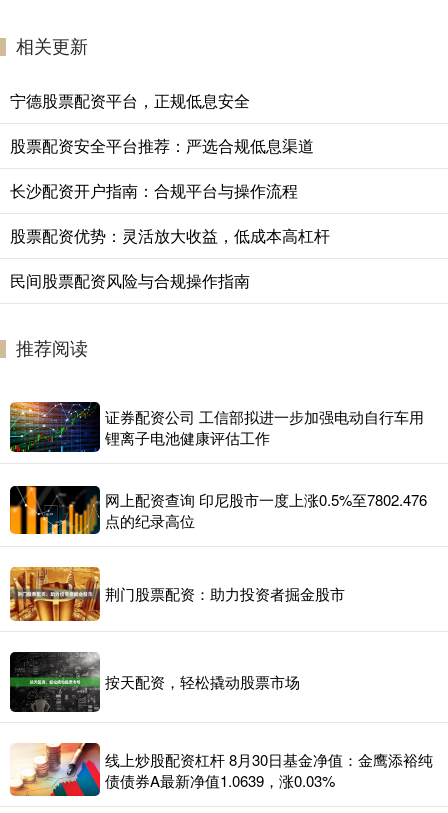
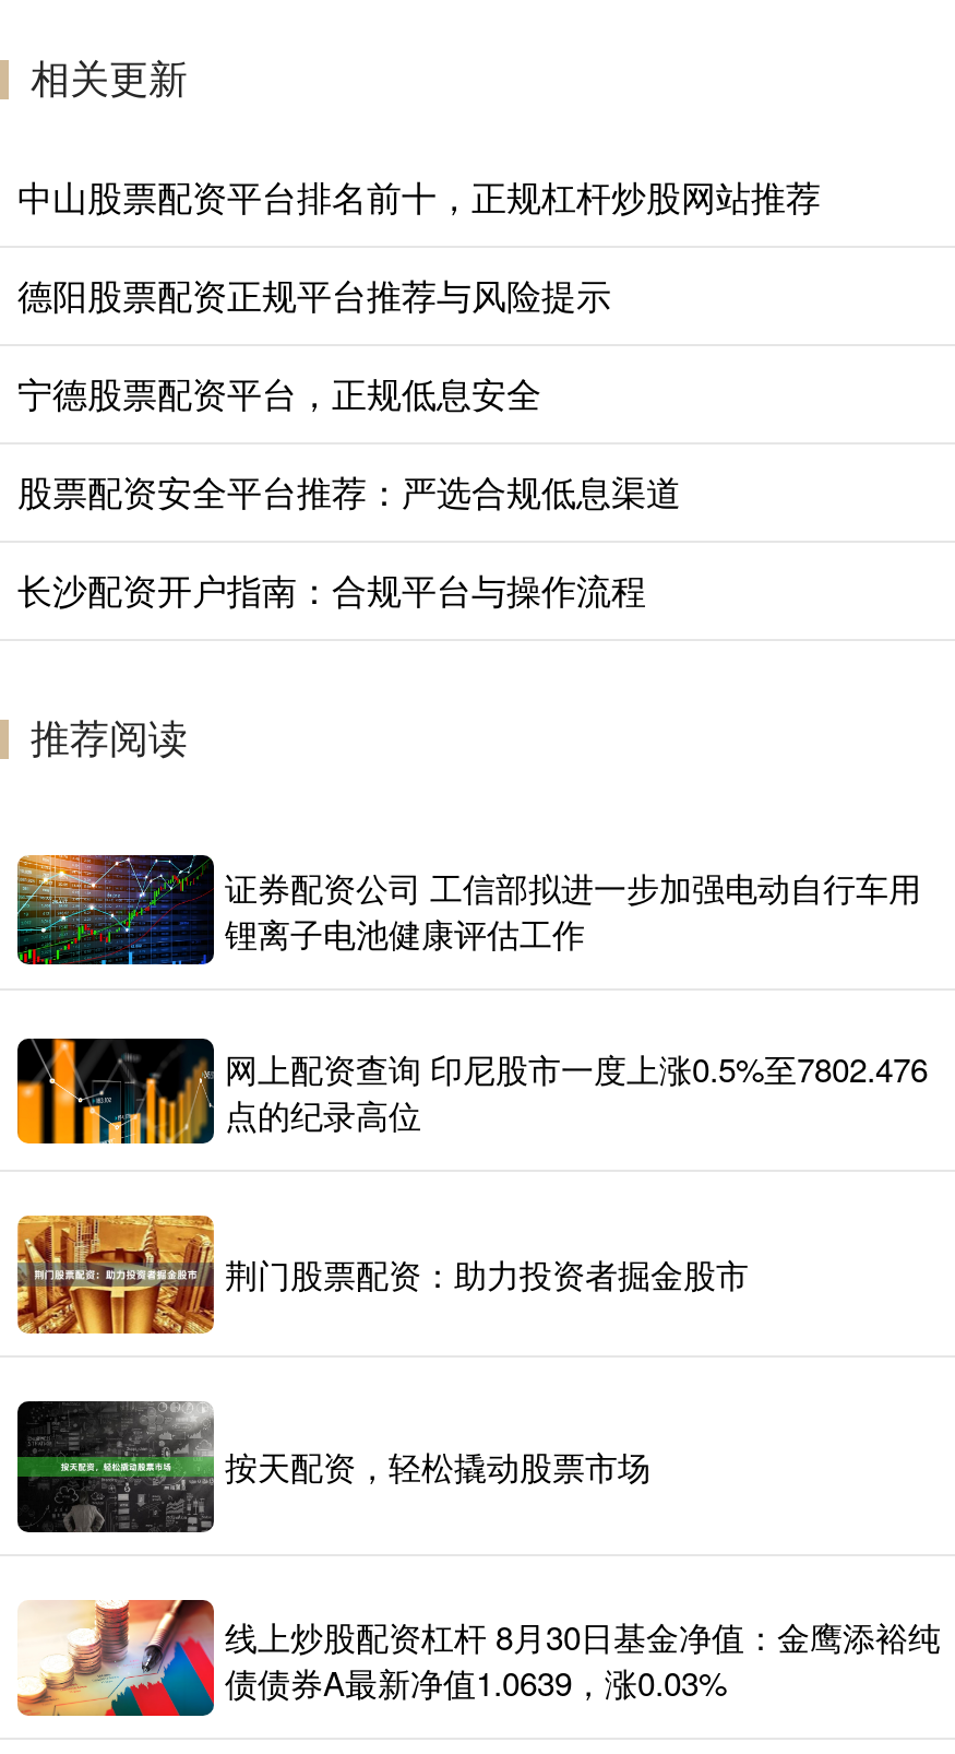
none -> [17,171,821,320] 中山股票配资平台排名前十，正规杠杆炒股网站推荐 | 德阳股票配资正规平台推荐与风险提示
moved [10,89,314,202] -> [17,368,681,615]: 宁德股票配资平台，正规低息安全 | 股票配资安全平台推荐：严选合规低息渠道 | 长沙配资开户指南：合规平台与操作流程
[10,224,330,292] 股票配资优势：灵活放大收益，低成本高杠杆 | 民间股票配资风险与合规操作指南 -> none

